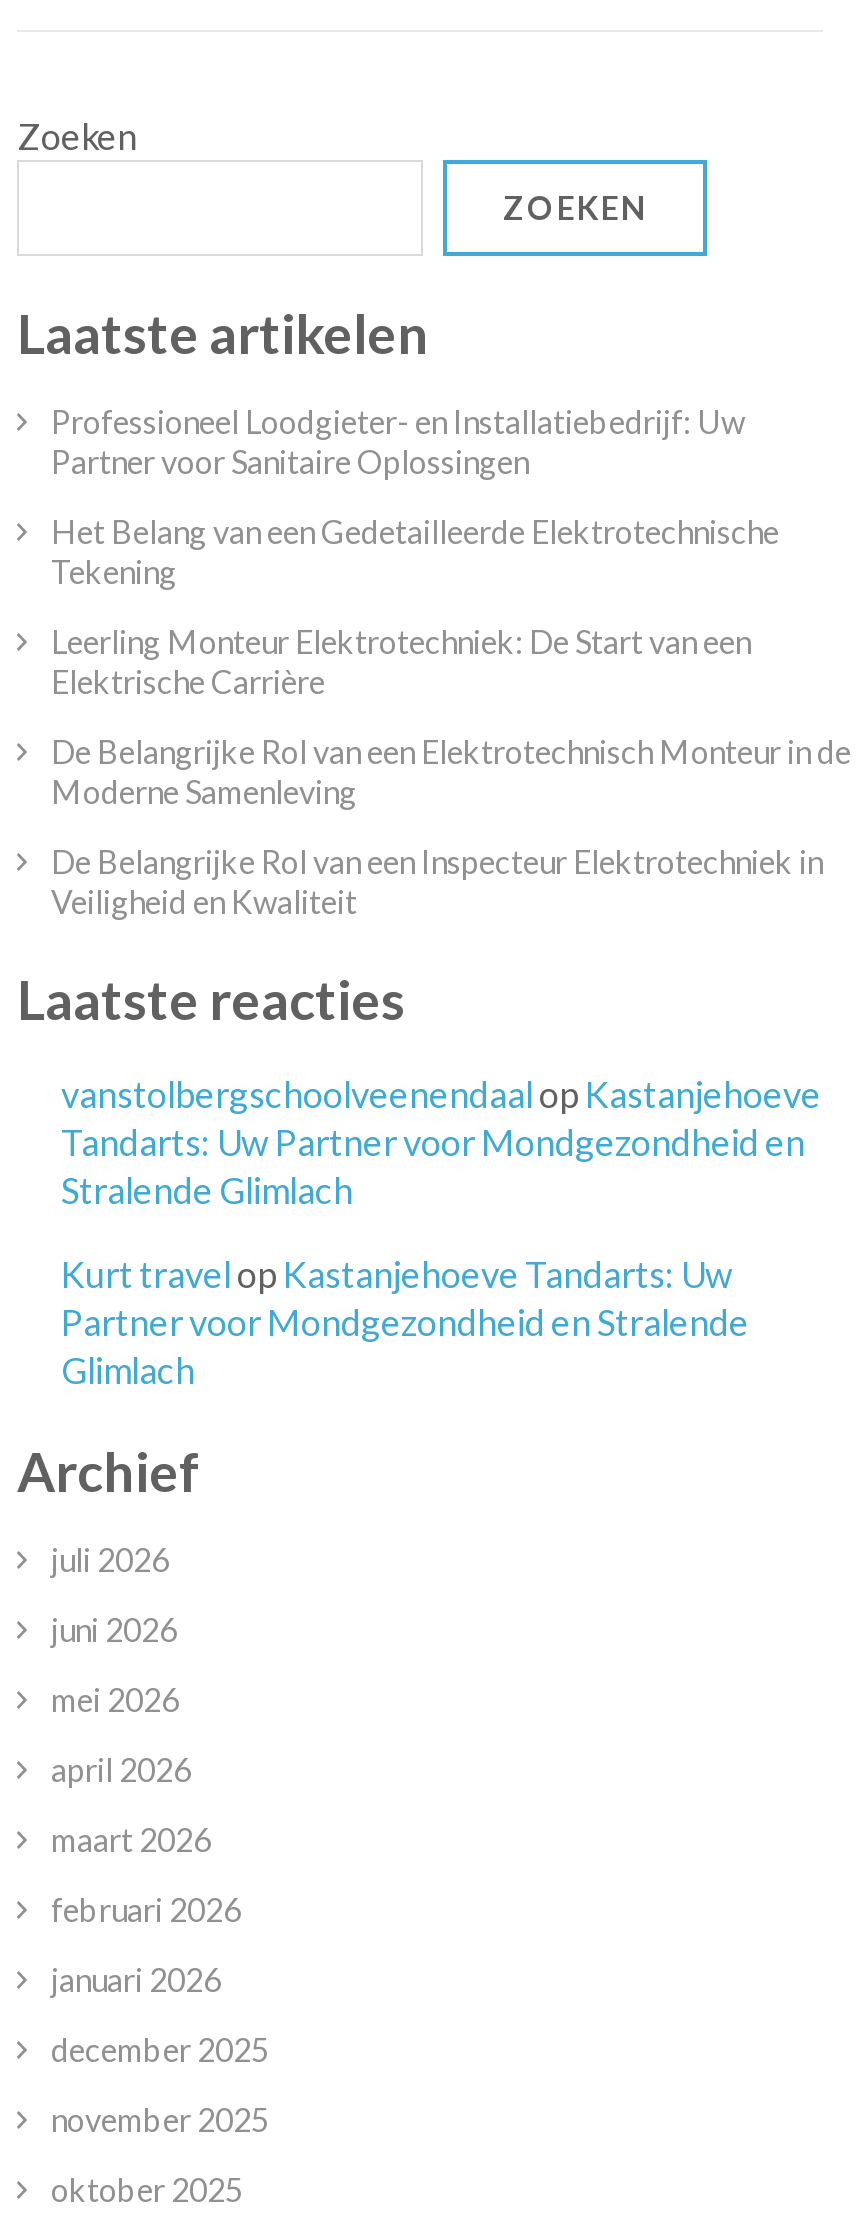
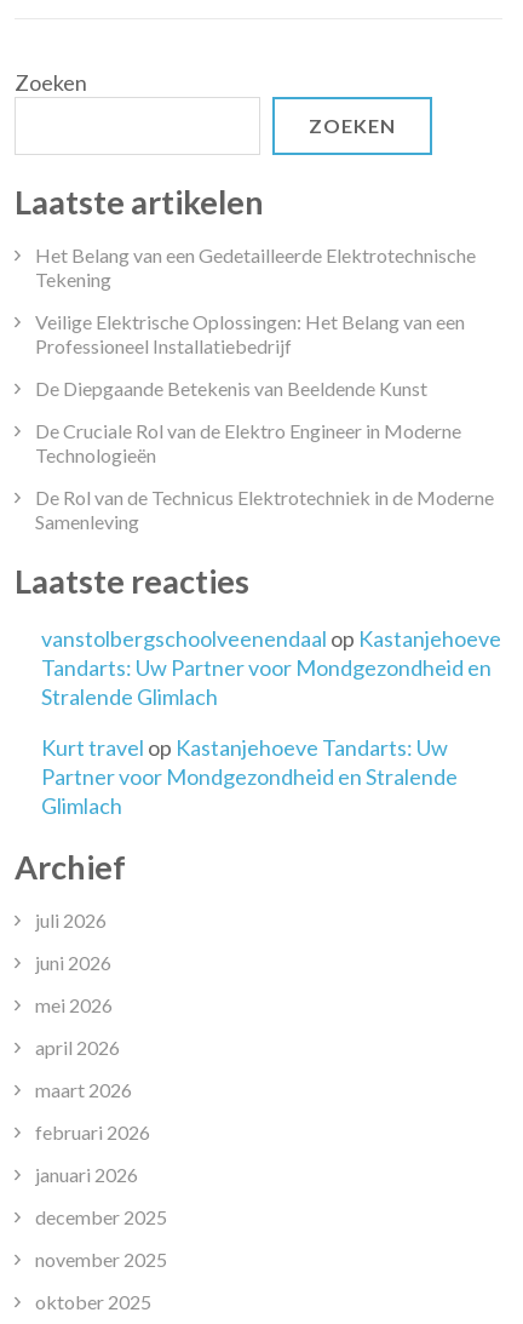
[51,403,745,481] Professioneel Loodgieter- en Installatiebedrijf: Uw | Partner voor Sanitaire Oplossingen -> none
moved [51,513,779,591] -> [35,244,476,291]: Het Belang van een Gedetailleerde Elektrotechnische | Tekening
[51,623,851,921] Leerling Monteur Elektrotechniek: De Start van een | Elektrische Carrière | De Belangrijke Rol van een Elektrotechnisch Monteur in de | Moderne Samenleving | De Belangrijke Rol van een Inspecteur Elektrotechniek in | Veiligheid en Kwaliteit -> [35,311,494,533] Veilige Elektrische Oplossingen: Het Belang van een | Professioneel Installatiebedrijf | De Diepgaande Betekenis van Beeldende Kunst | De Cruciale Rol van de Elektro Engineer in Moderne | Technologieën | De Rol van de Technicus Elektrotechniek in de Moderne | Samenleving

